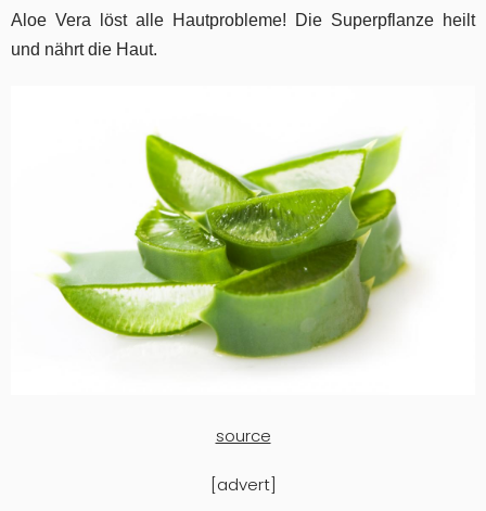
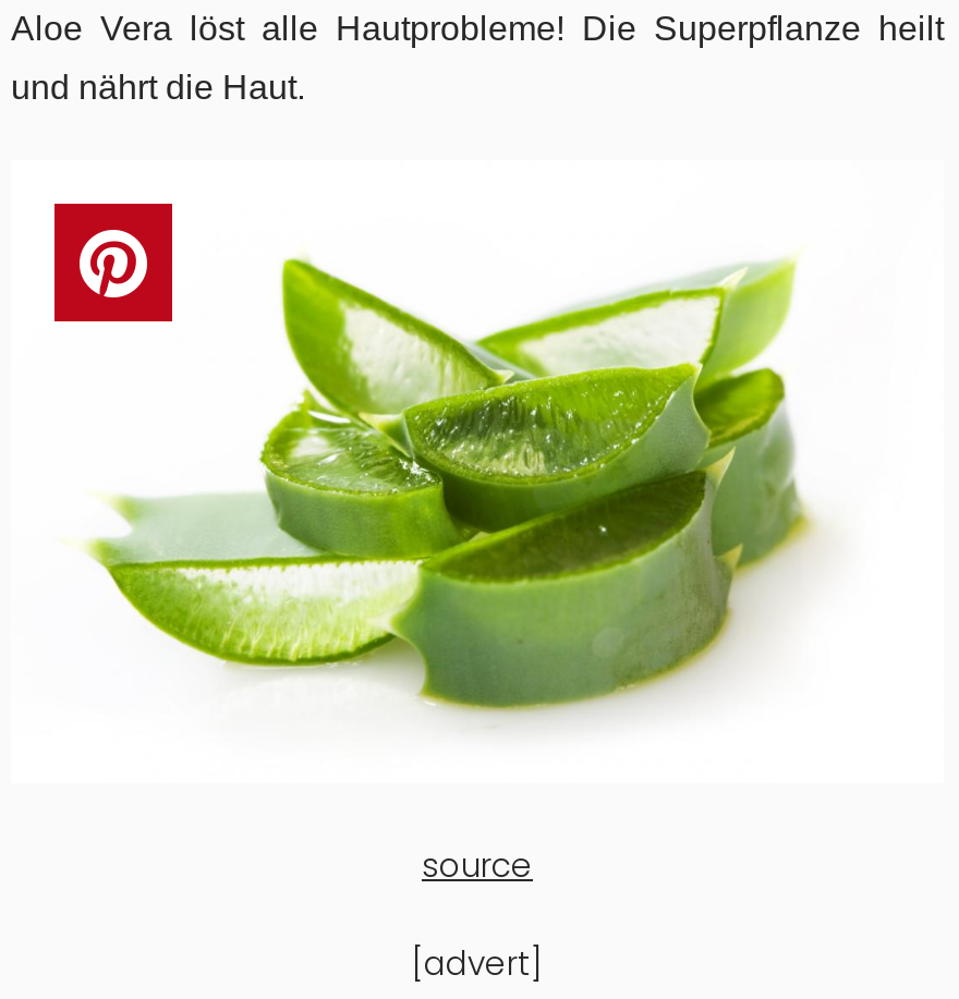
none -> [52,200,174,325] [image]

